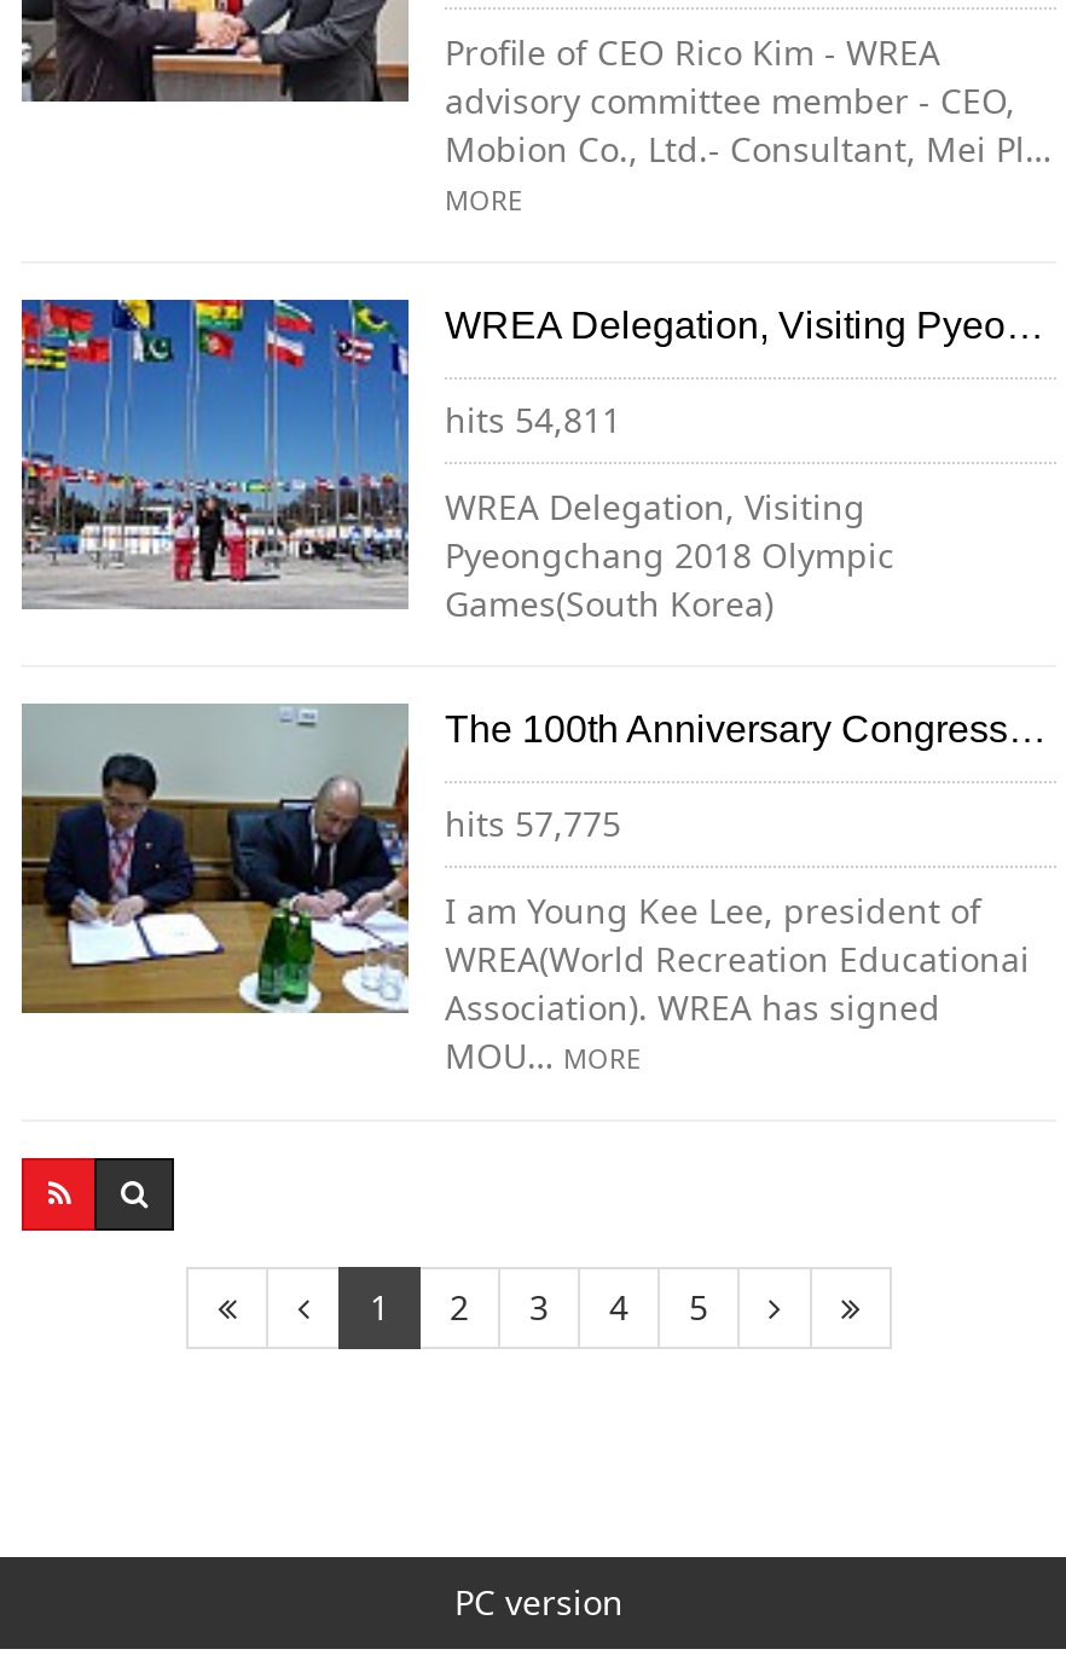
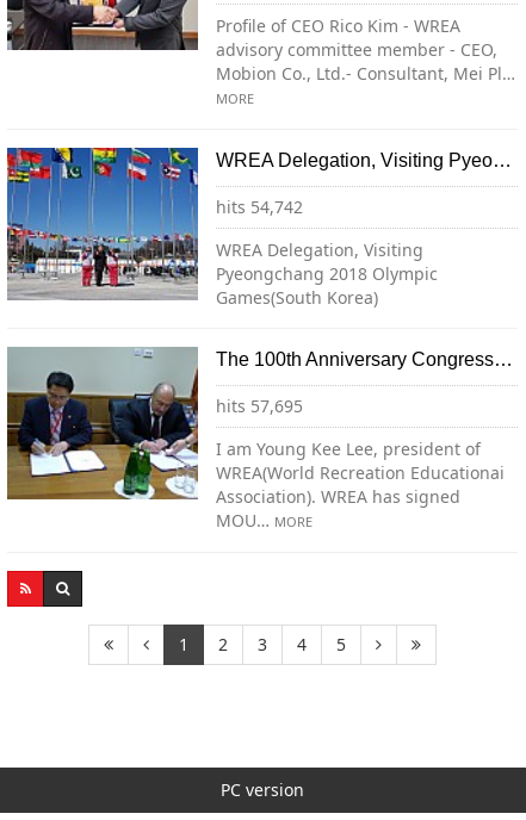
[445,396,621,442] hits 54,811 -> [216,195,303,218] hits 54,742
[445,800,621,846] hits 57,775 -> [216,394,303,417] hits 57,695

